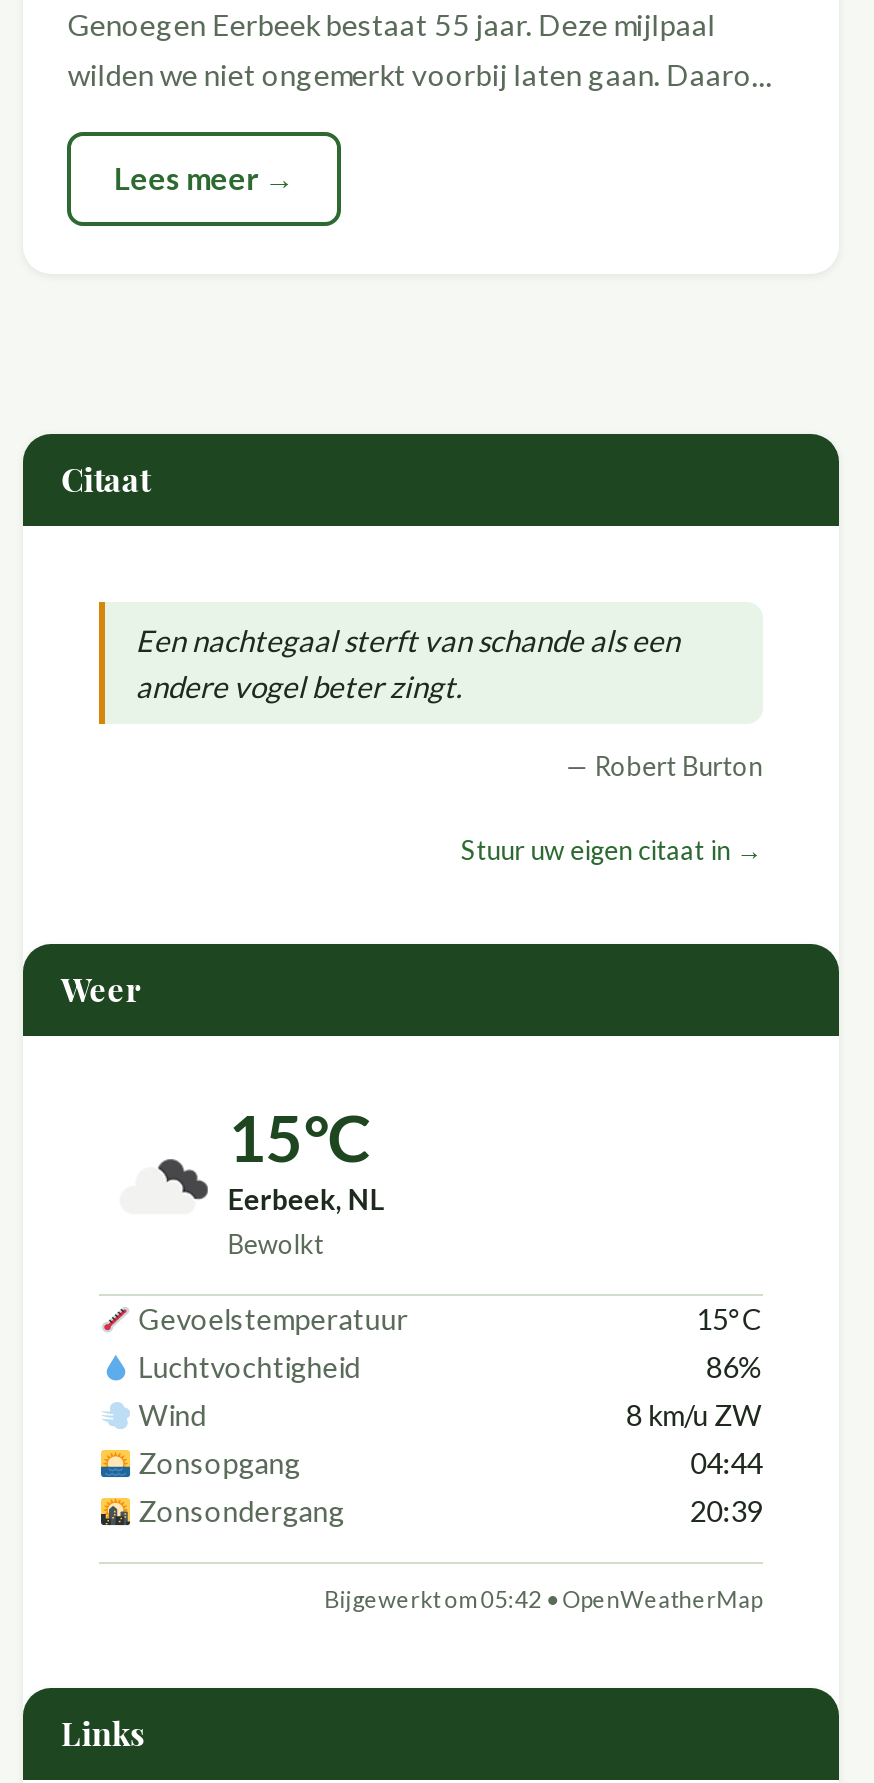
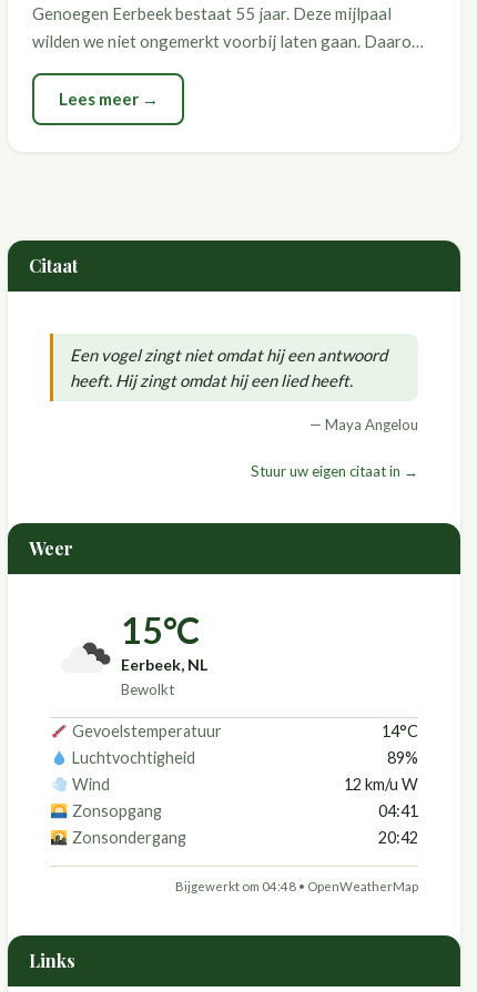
[135,622,679,704] Een nachtegaal sterft van schande als een | andere vogel beter zingt. -> [70,345,387,390] Een vogel zingt niet omdat hij een antwoord | heeft. Hij zingt omdat hij een lied heeft.
[566,750,762,782] — Robert Burton -> [309,416,418,433] — Maya Angelou
[696,1303,762,1337] 15°C -> [381,722,418,741] 14°C
[706,1351,762,1385] 86% -> [387,749,418,768] 89%
[626,1399,762,1433] 8 km/u ZW -> [343,775,418,794] 12 km/u W
[690,1447,762,1481] 04:44 -> [378,802,418,821] 04:41
[690,1495,762,1529] 20:39 -> [378,829,418,847] 20:42
[324,1586,762,1612] Bijgewerkt om 05:42 • OpenWeatherMap -> [175,879,418,894] Bijgewerkt om 04:48 • OpenWeatherMap

